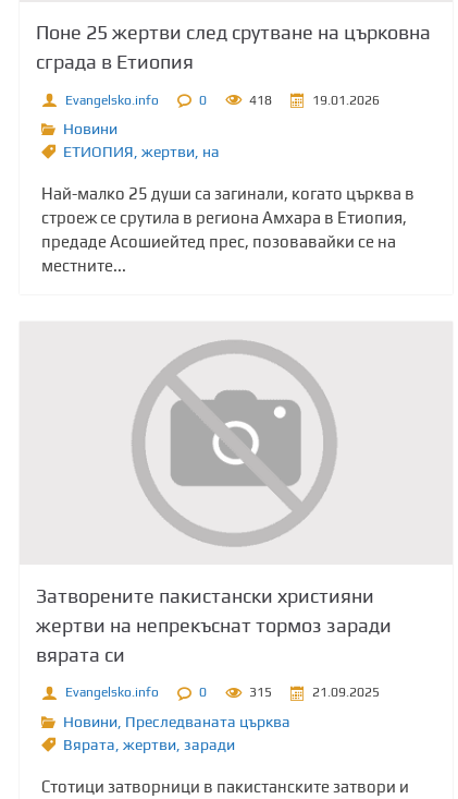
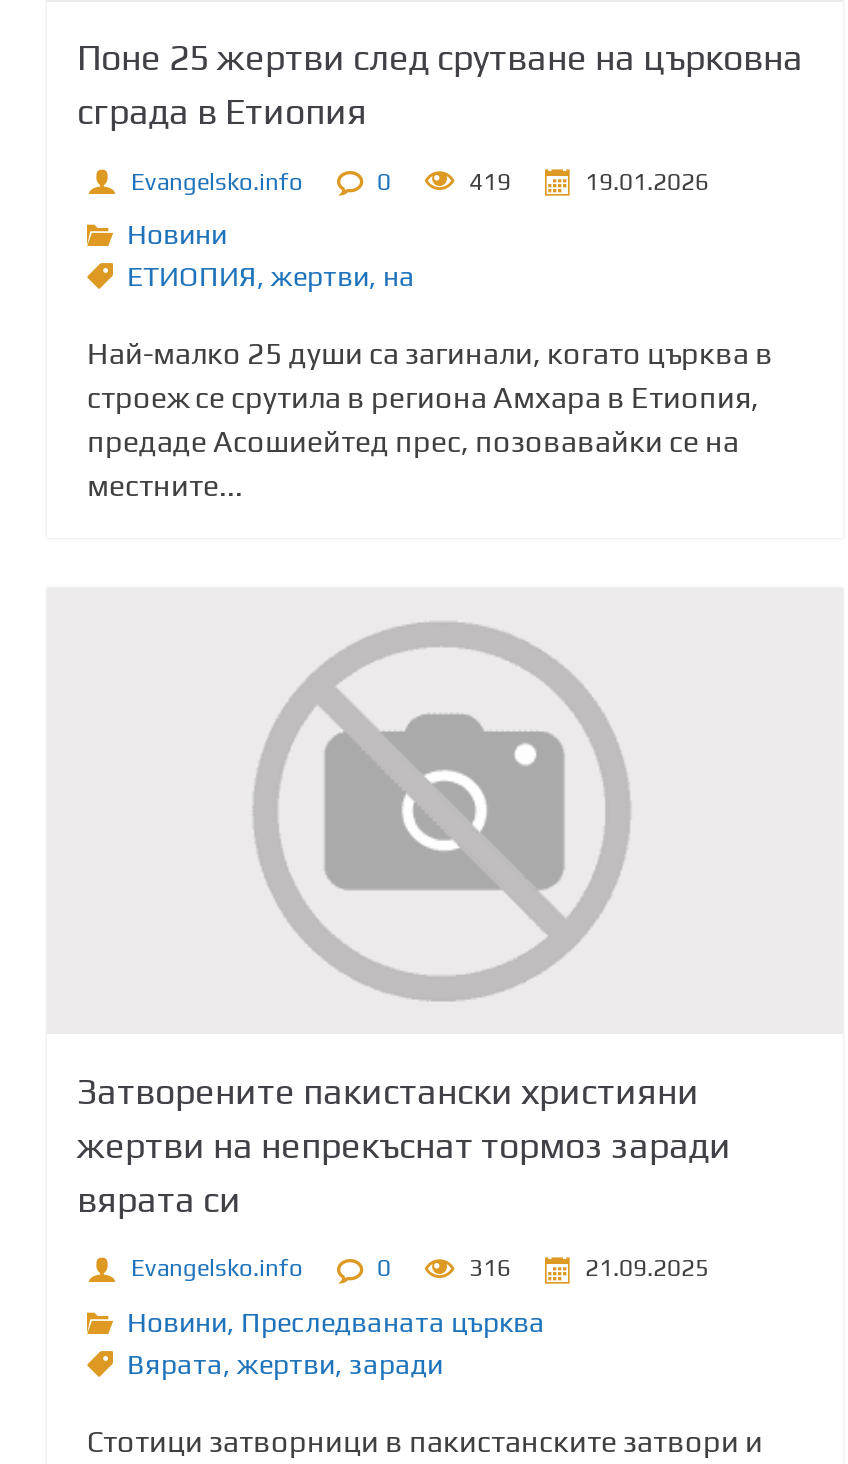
[249,93,272,108] 418 -> [469,168,511,196] 419
[249,685,272,700] 315 -> [469,1255,511,1283] 316

